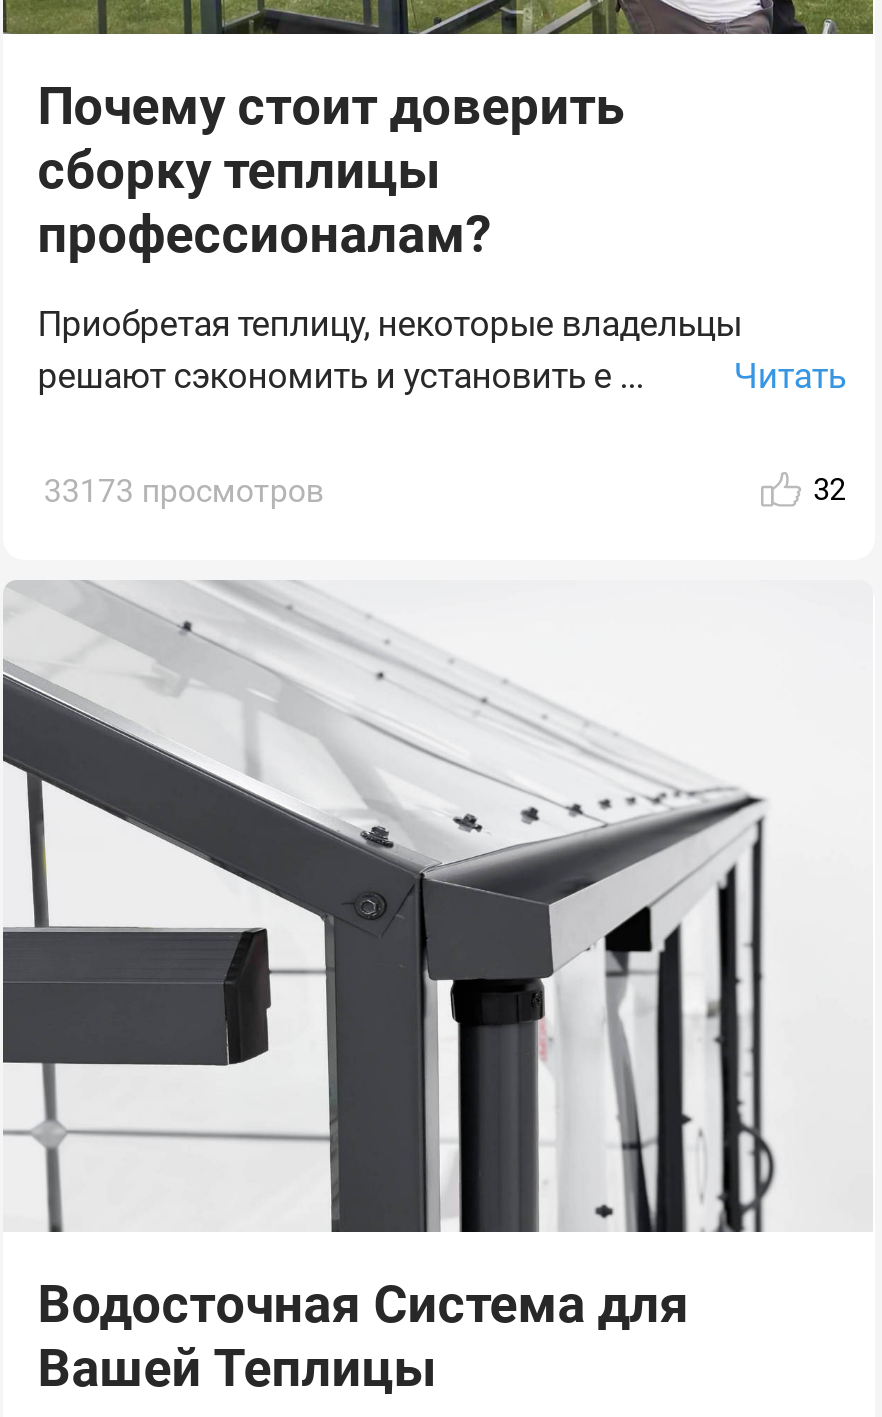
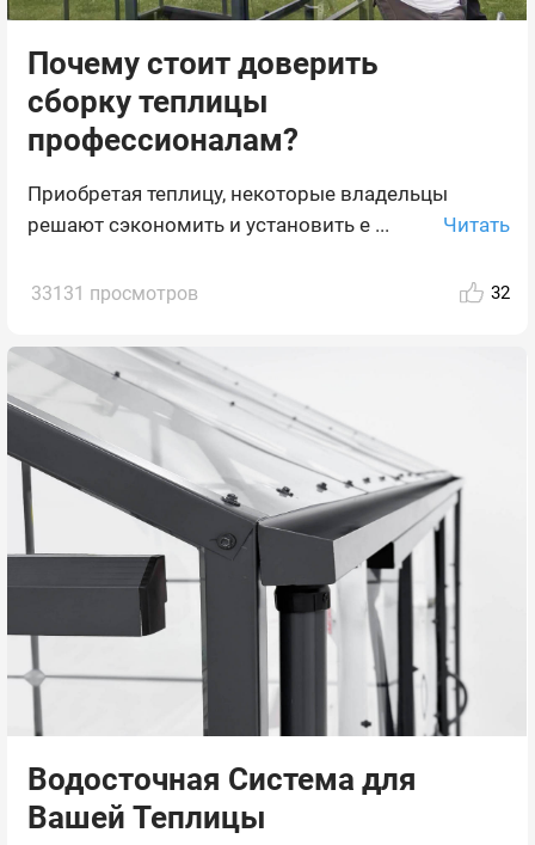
[44,472,324,510] 33173 просмотров -> [32,282,199,305] 33131 просмотров

